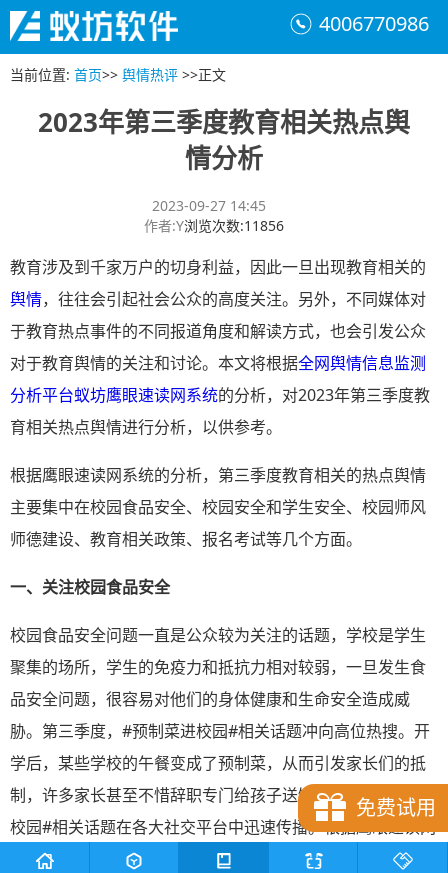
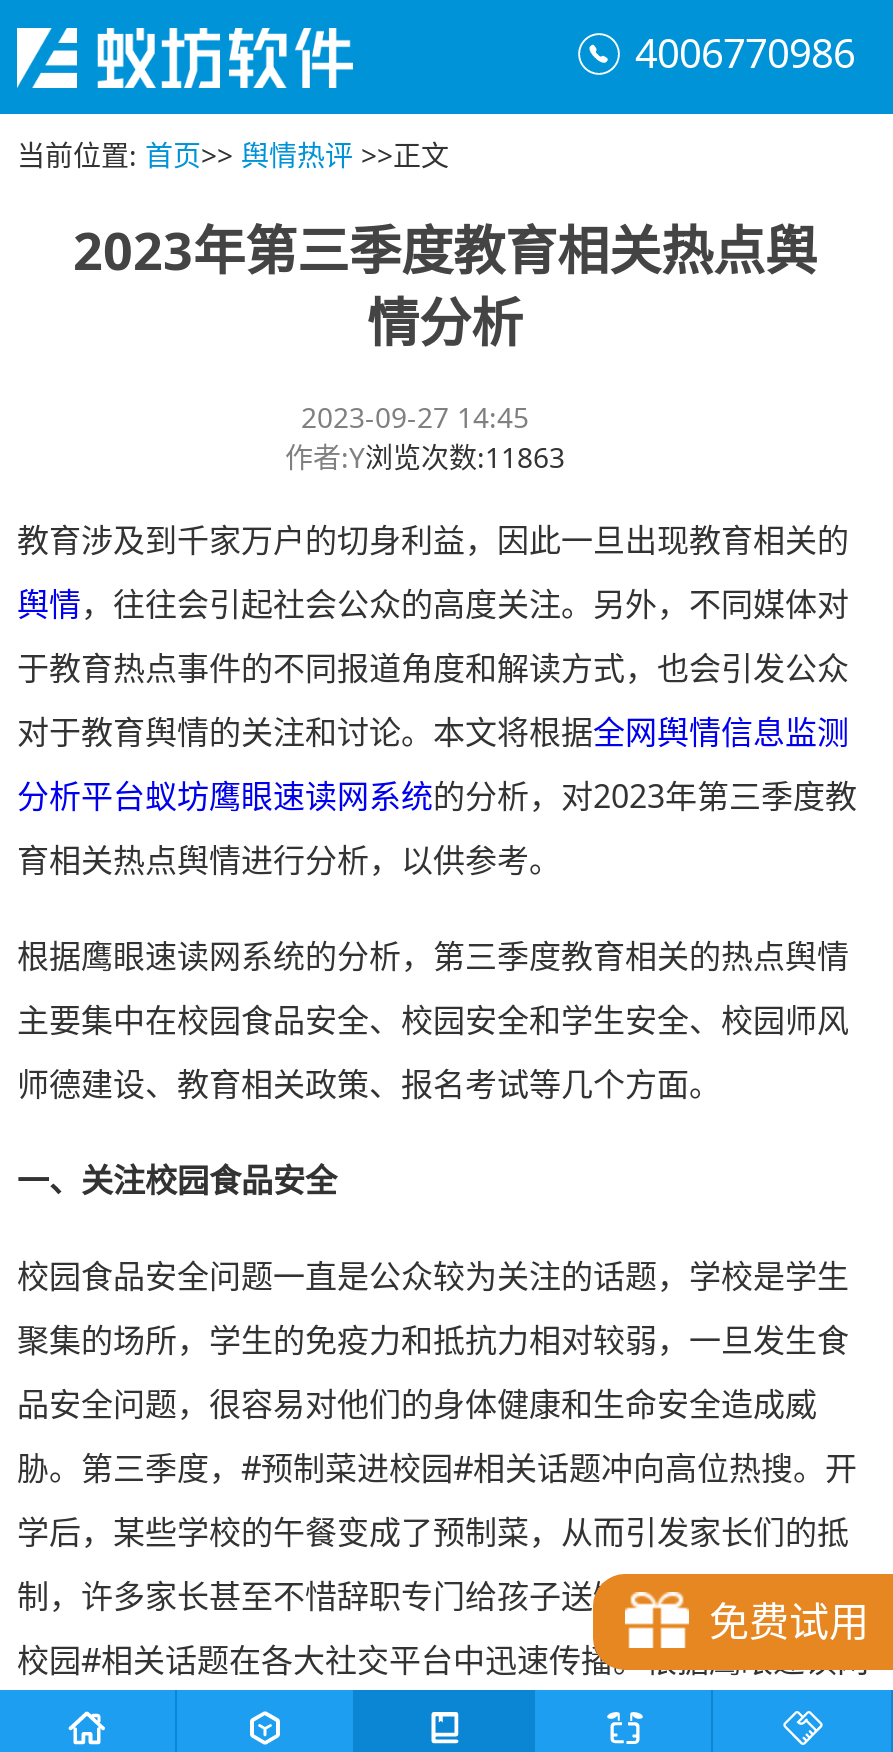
[144,216,284,235] 作者:Y浏览次数:11856 -> [285,438,565,476] 作者:Y浏览次数:11863

